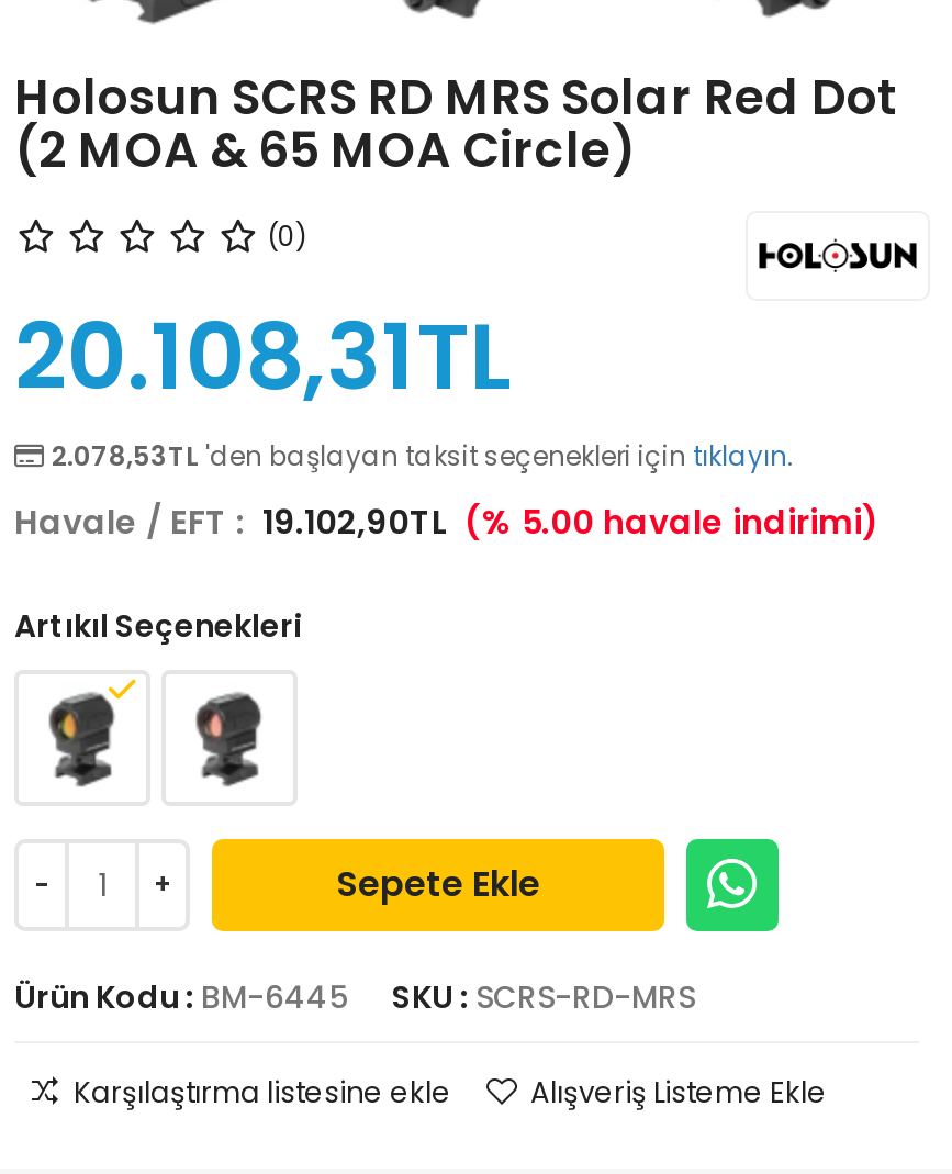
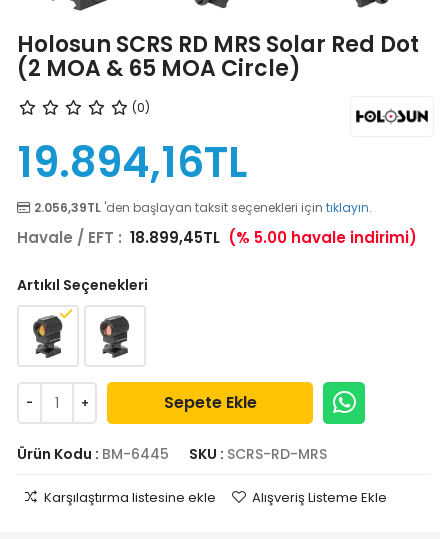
[14,292,794,474] 20.108,31TL | 2.078,53TL 'den başlayan taksit seçenekleri için tıklayın. -> [17,133,372,216] 19.894,16TL | 2.056,39TL 'den başlayan taksit seçenekleri için tıklayın.
[14,499,880,545] Havale / EFT : 19.102,90TL (% 5.00 havale indirimi) -> [17,227,417,248] Havale / EFT : 18.899,45TL (% 5.00 havale indirimi)

